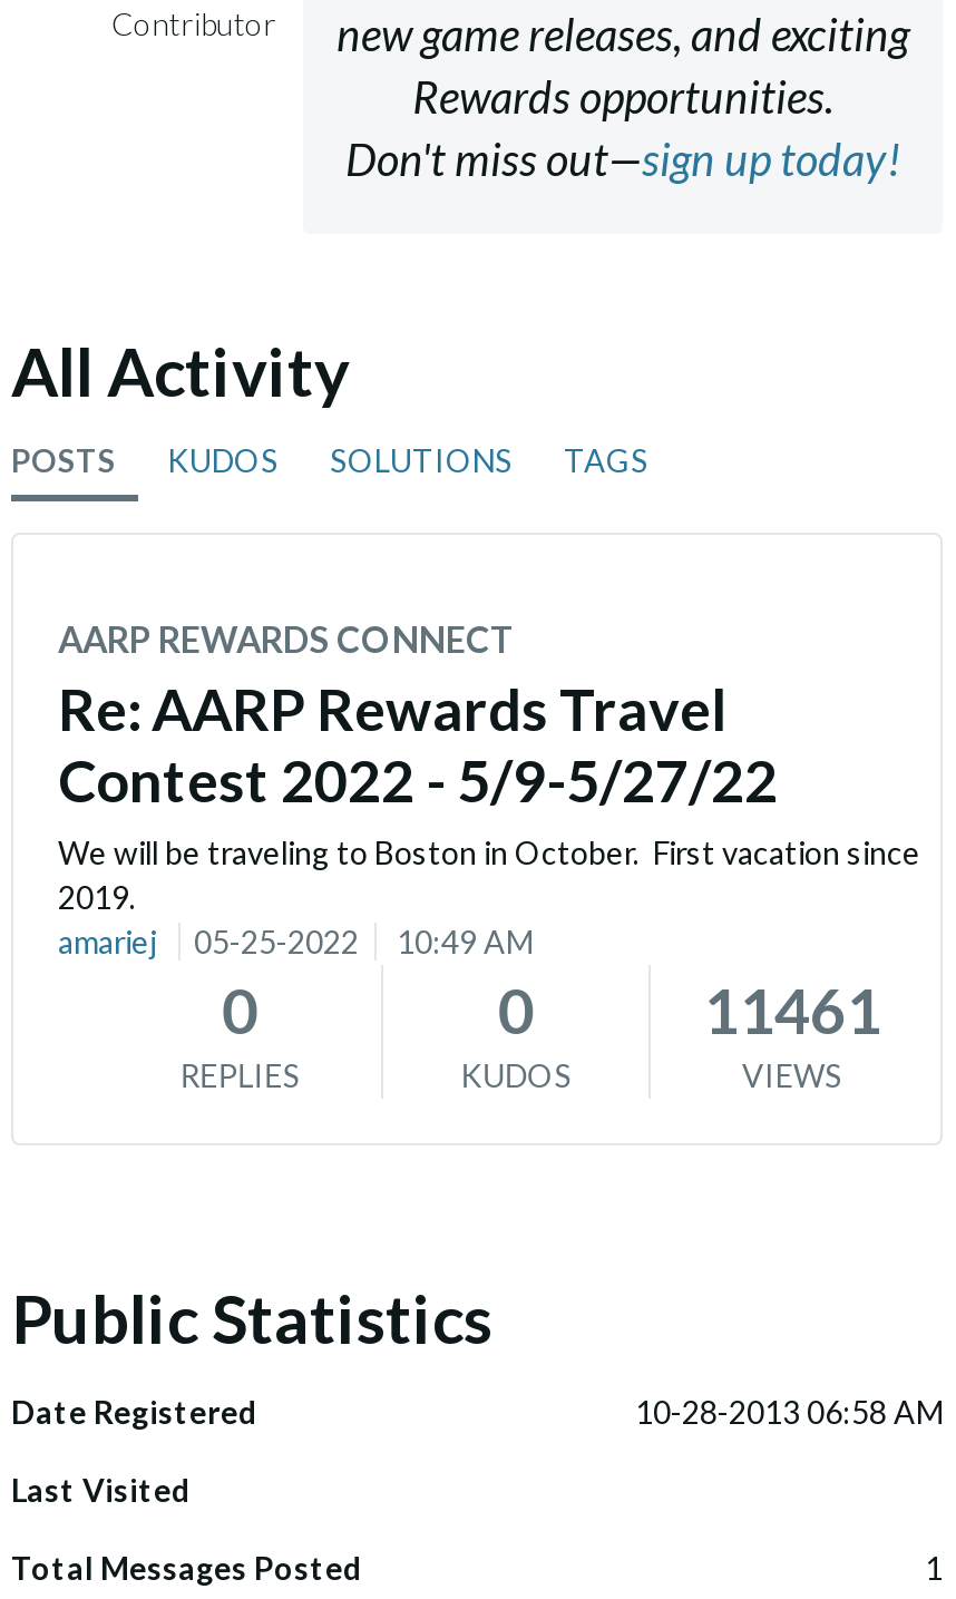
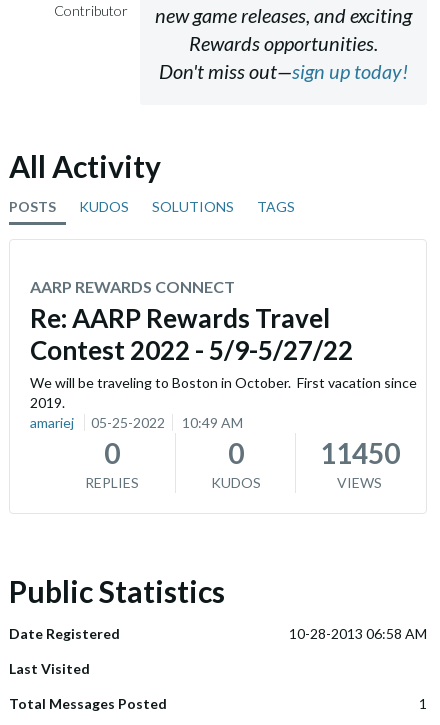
[703,971,881,1047] 11461 -> [319,436,399,470] 11450

